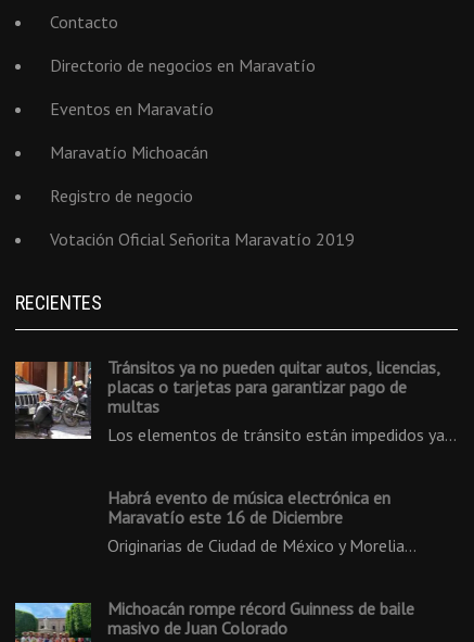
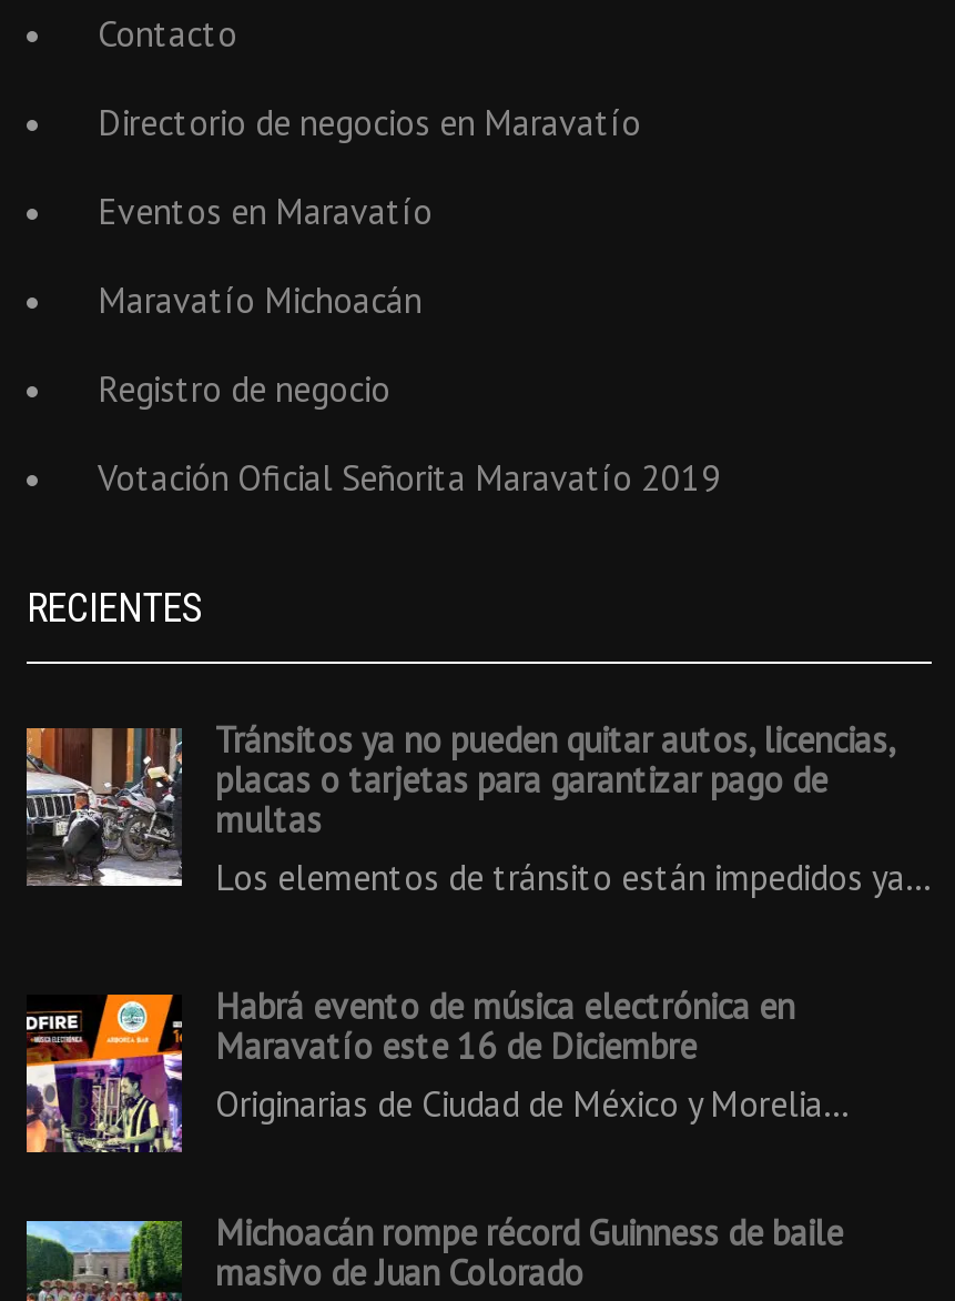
none -> [24,992,184,1154] [image]

